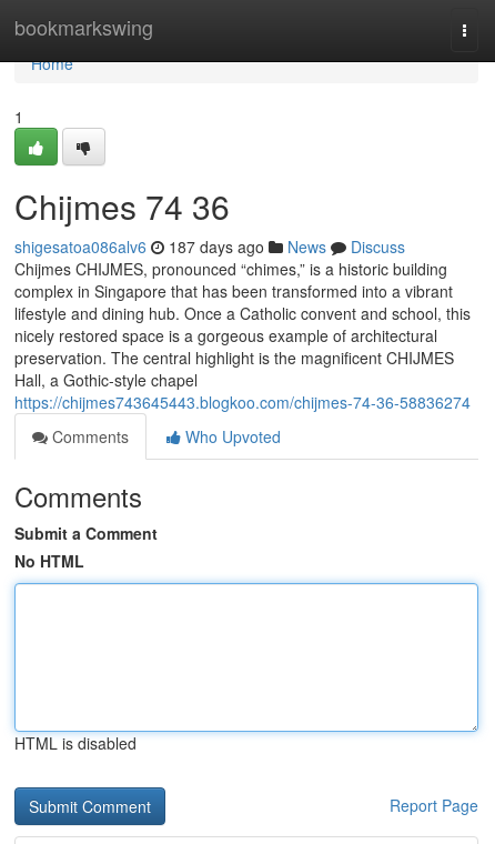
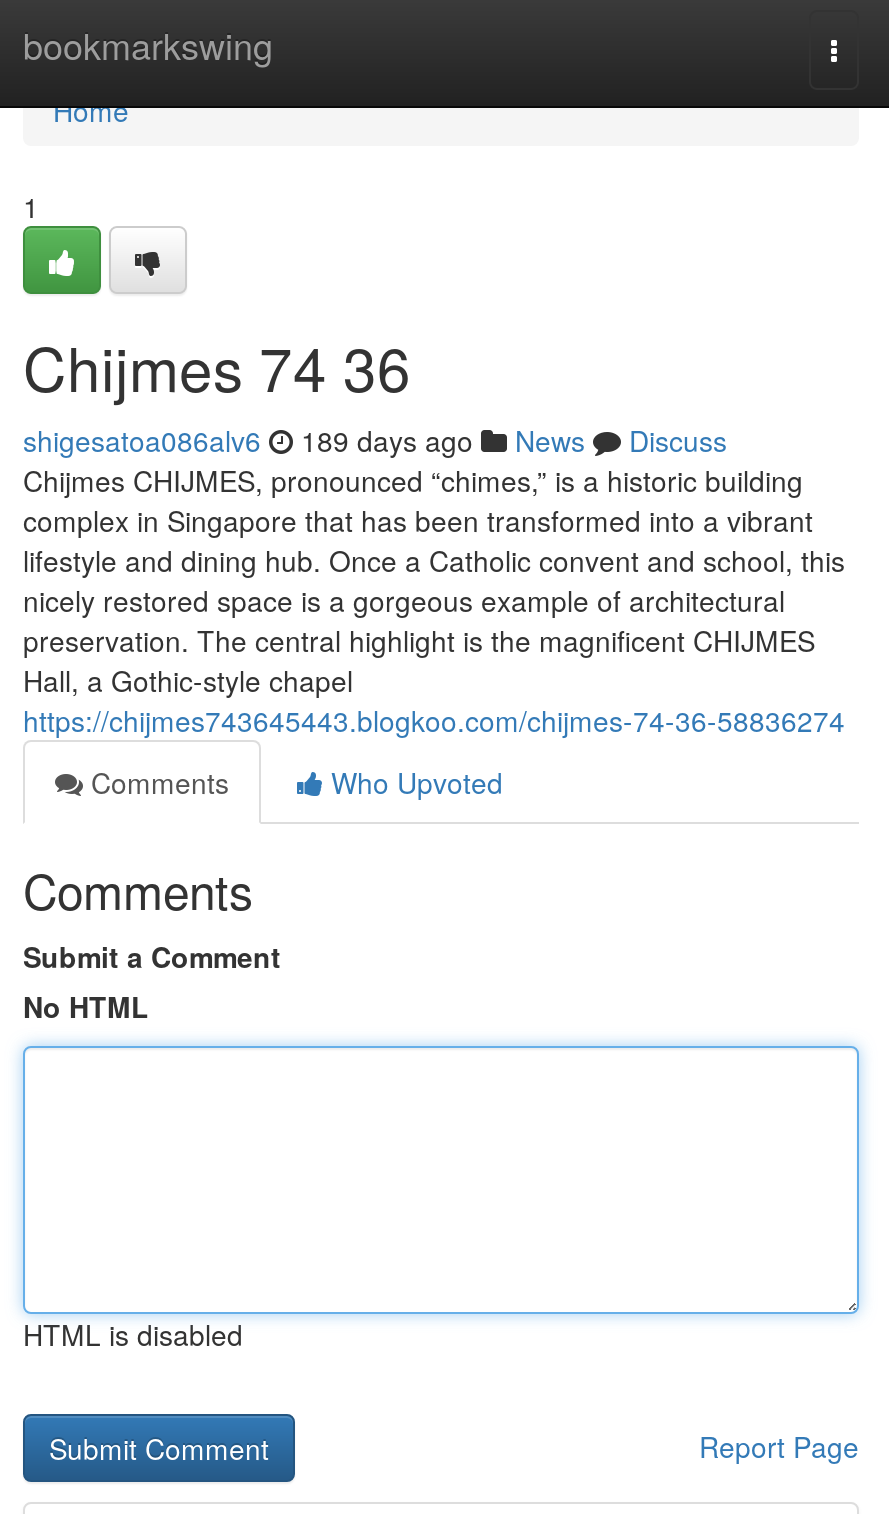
[14,235,405,258] shigesatoa086alv6 187 days ago News Discuss -> [23,420,727,460] shigesatoa086alv6 189 days ago News Discuss

